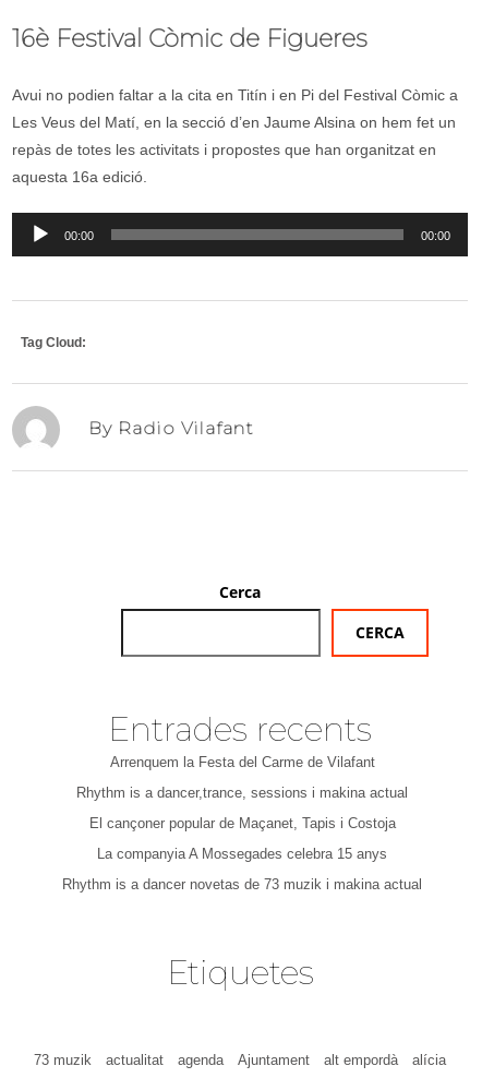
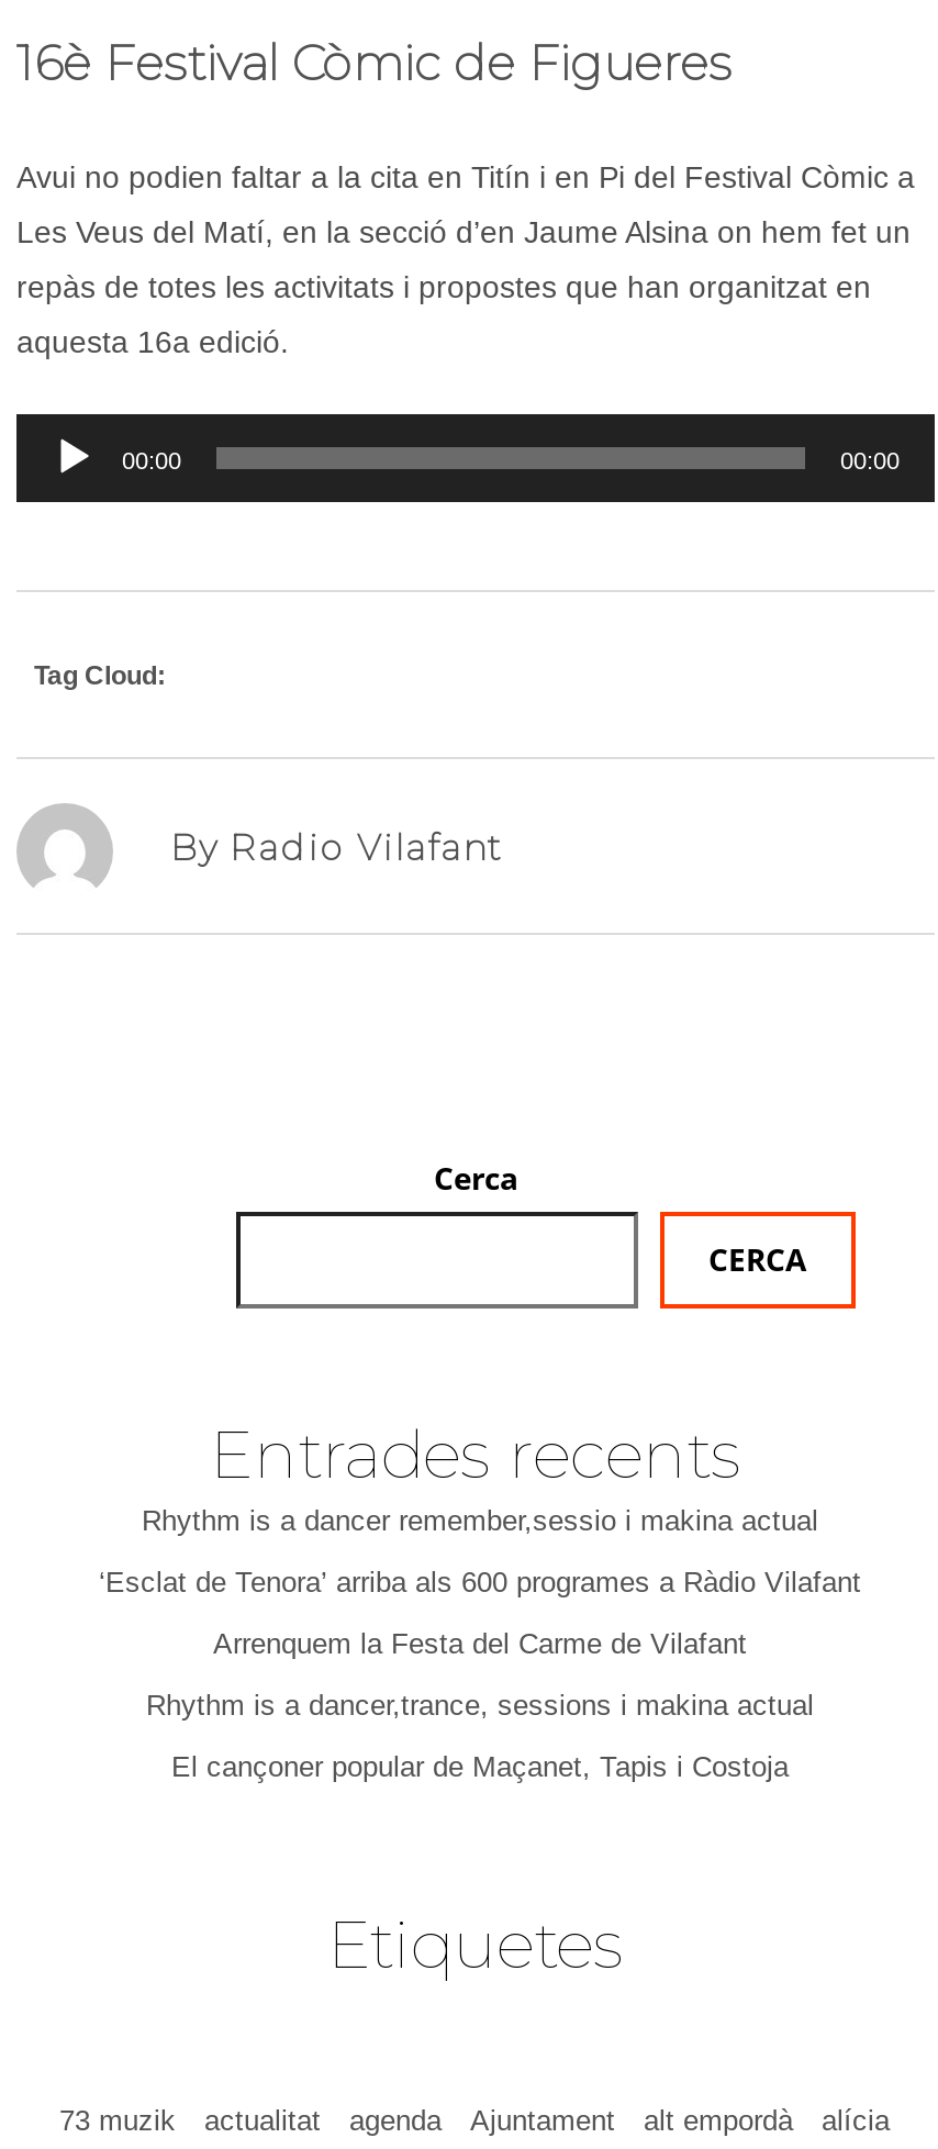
none -> [99,1504,861,1599] Rhythm is a dancer remember,sessio i makina actual | ‘Esclat de Tenora’ arriba als 600 programes a Ràdio Vilafant
moved [76,754,408,831] -> [146,1627,814,1783]: Arrenquem la Festa del Carme de Vilafant | Rhythm is a dancer,trance, sessions i makina actual | El cançoner popular de Maçanet, Tapis i Costoja
[62,846,422,893] La companyia A Mossegades celebra 15 anys | Rhythm is a dancer novetas de 73 muzik i makina actual -> none

